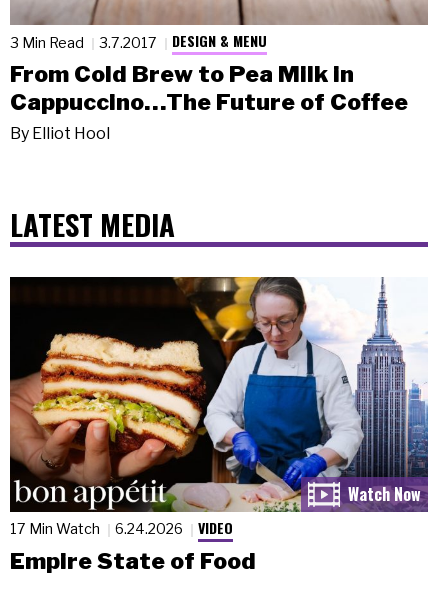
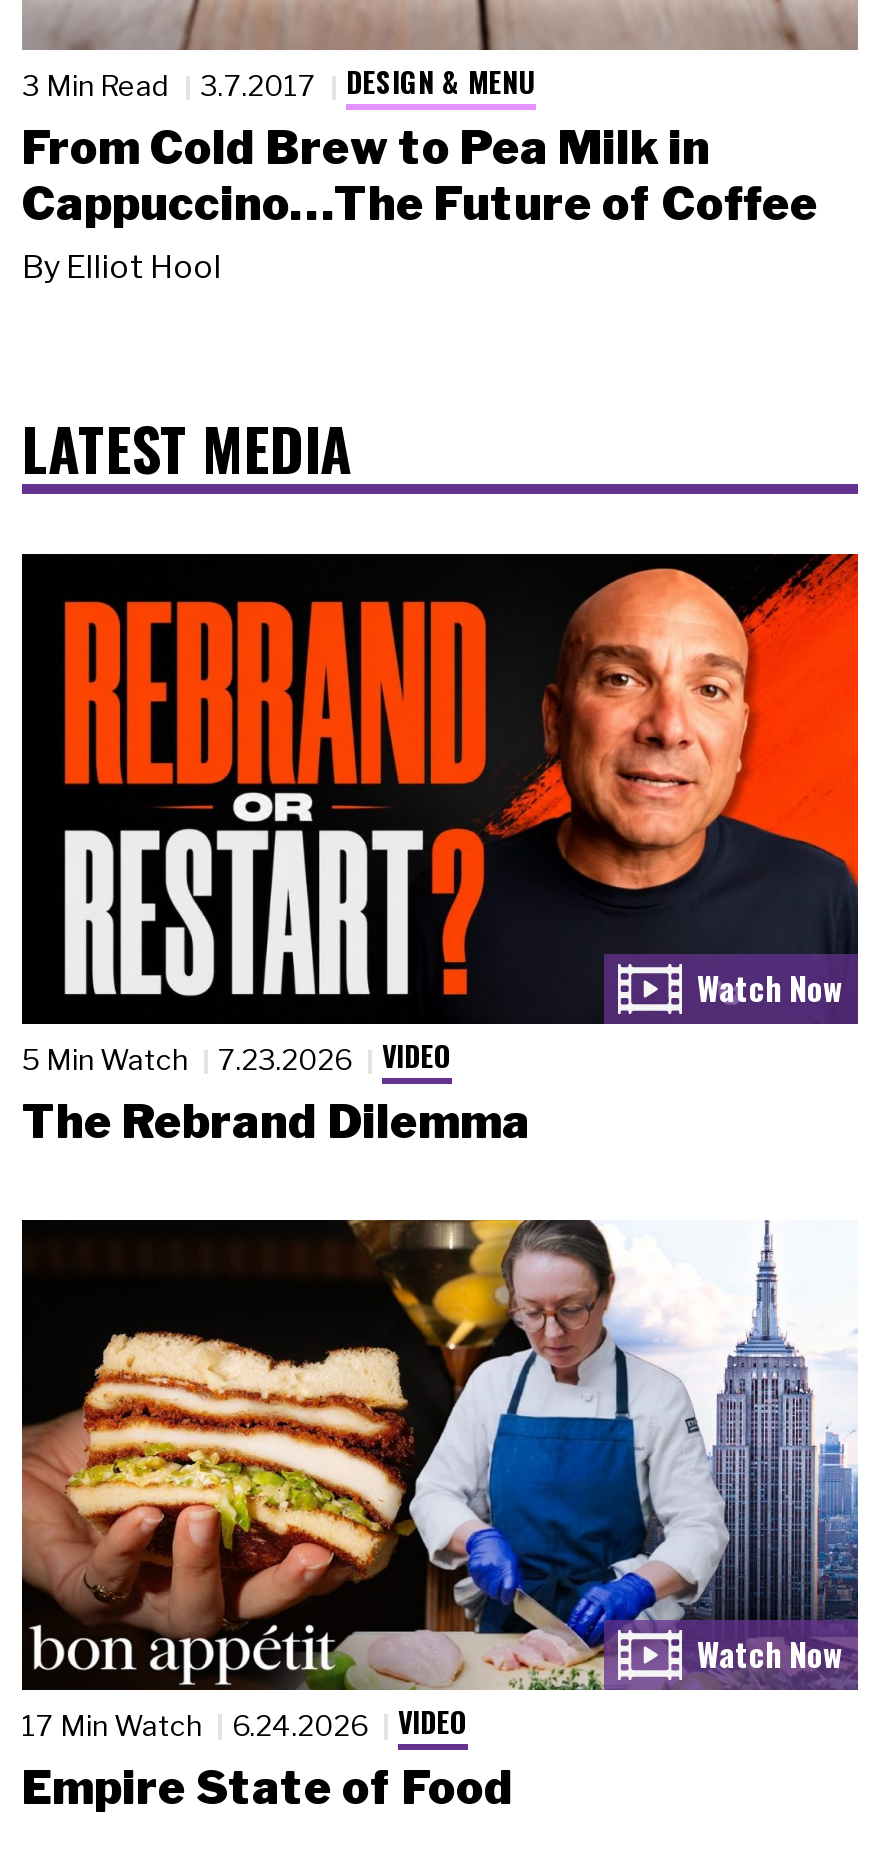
none -> [20,552,860,1150] [image] | 5 Min Watch | 7.23.2026 | VIDEO | The Rebrand Dilemma

